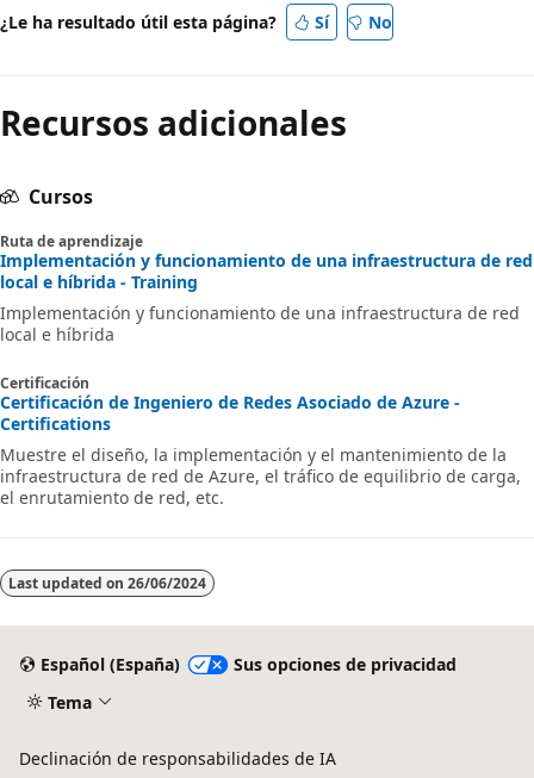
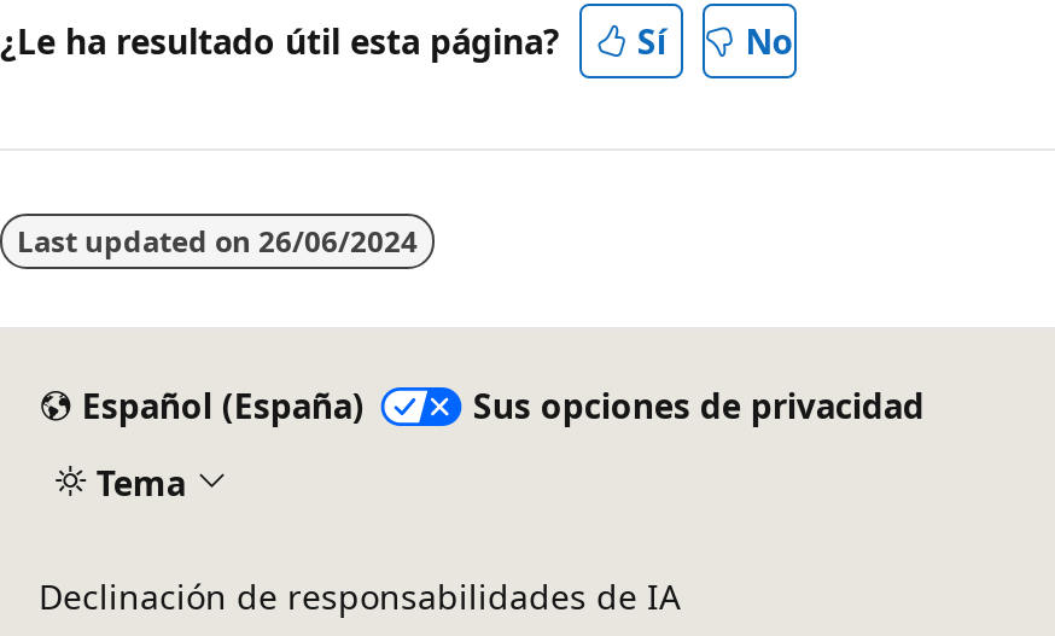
[0,99,533,508] Recursos adicionales | Cursos | Ruta de aprendizaje | Implementación y funcionamiento de una infraestructura de red | local e híbrida - Training | Implementación y funcionamiento de una infraestructura de red | local e híbrida | Certificación | Certificación de Ingeniero de Redes Asociado de Azure - | Certifications | Muestre el diseño, la implementación y el mantenimiento de la | infraestructura de red de Azure, el tráfico de equilibrio de carga, | el enrutamiento de red, etc. -> none

